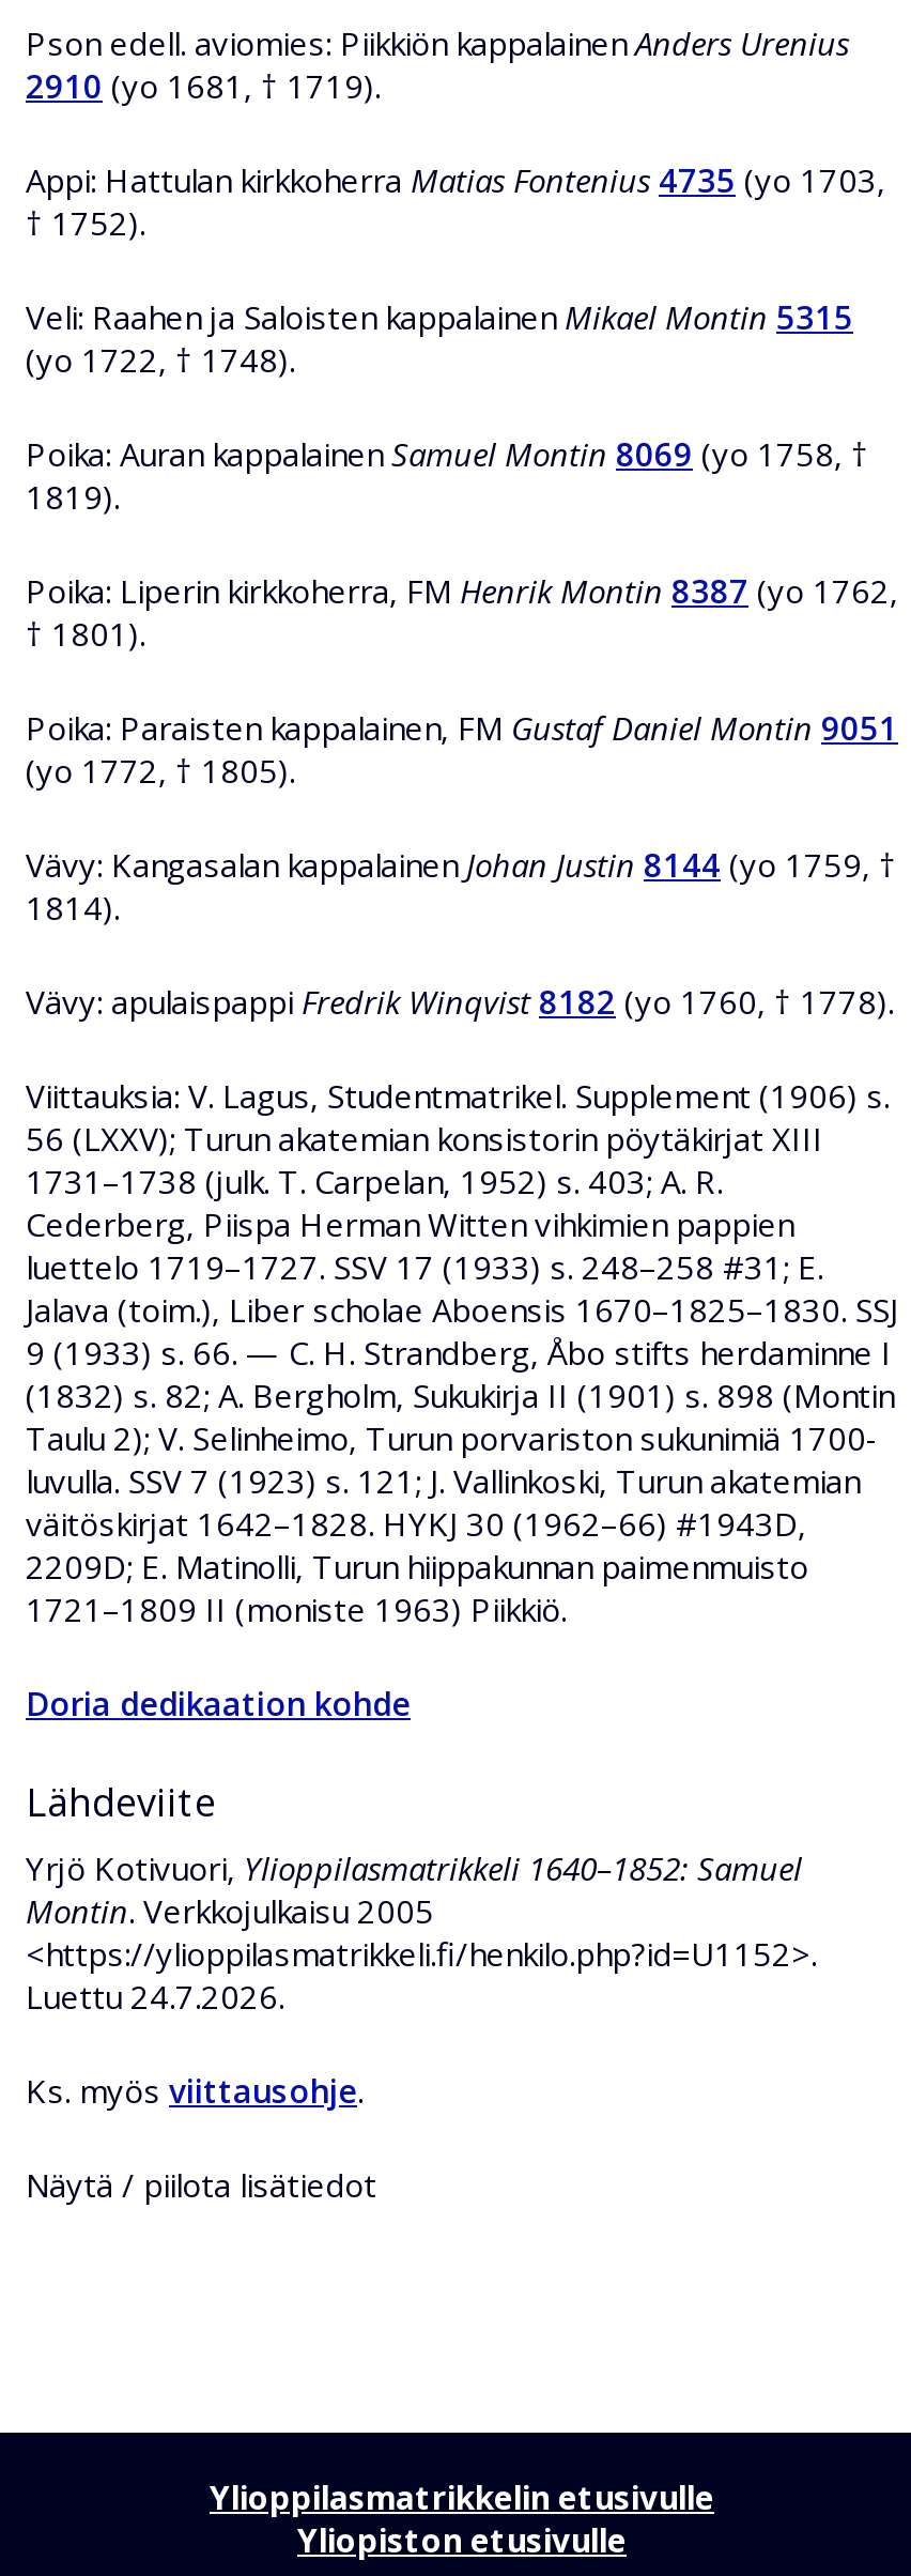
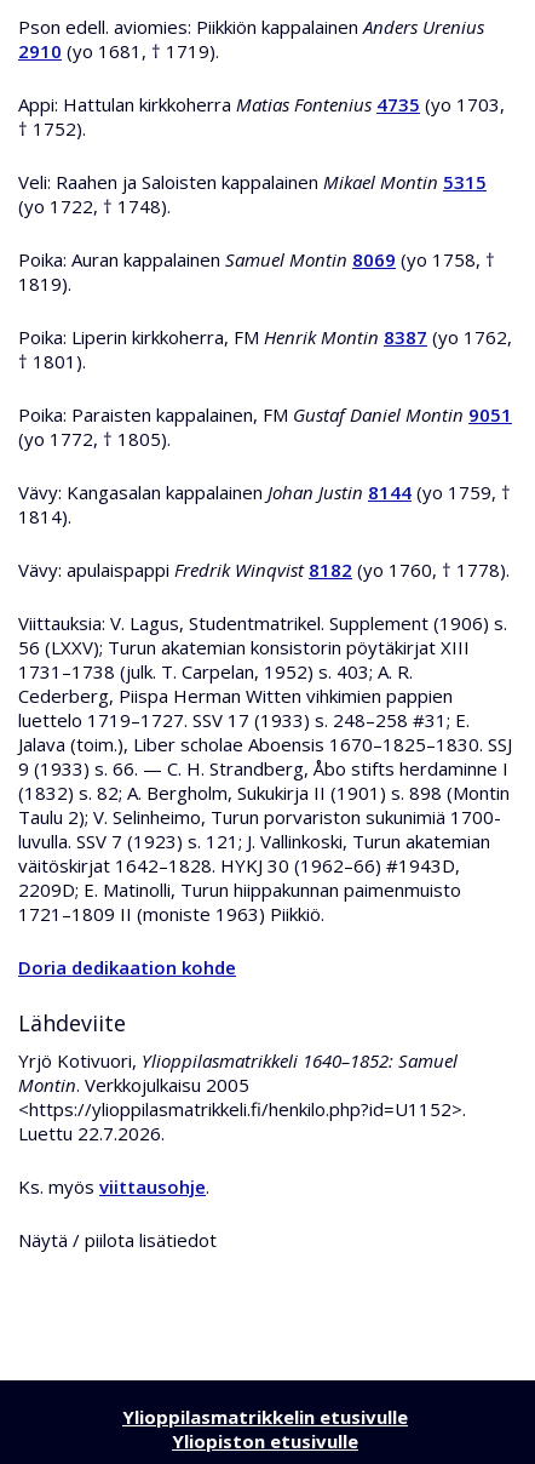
[26,1975,284,2018] Luettu 24.7.2026. -> [18,1121,165,1145] Luettu 22.7.2026.

